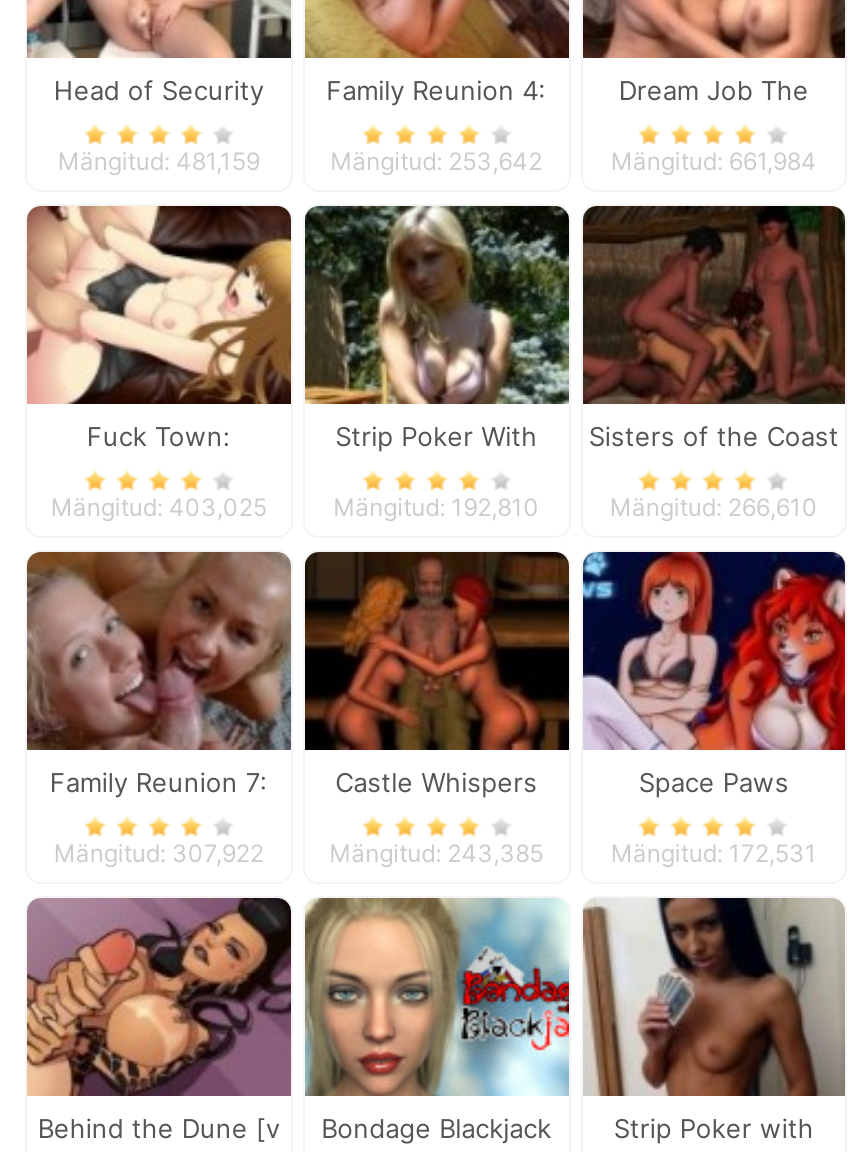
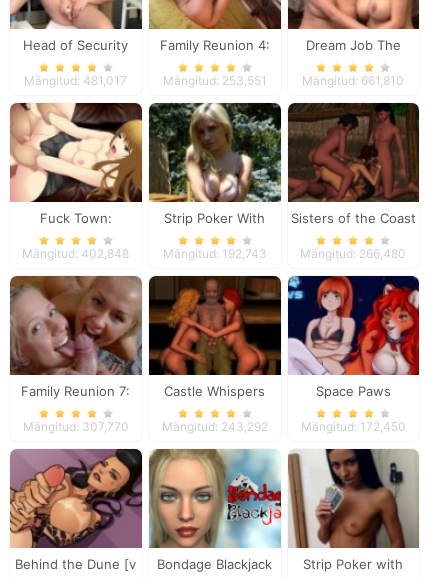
[58,146,260,176] Mängitud: 481,159 -> [24,73,127,88] Mängitud: 481,017
[330,146,542,176] Mängitud: 253,642 -> [163,73,267,88] Mängitud: 253,551
[611,146,817,176] Mängitud: 661,984 -> [302,73,404,88] Mängitud: 661,810
[51,492,267,522] Mängitud: 403,025 -> [22,246,129,261] Mängitud: 402,848
[333,492,539,522] Mängitud: 192,810 -> [163,246,267,261] Mängitud: 192,743
[610,492,818,522] Mängitud: 266,610 -> [300,246,406,261] Mängitud: 266,480
[54,838,264,868] Mängitud: 307,922 -> [23,419,129,434] Mängitud: 307,770
[329,838,543,868] Mängitud: 243,385 -> [162,419,268,434] Mängitud: 243,292
[611,838,817,868] Mängitud: 172,531 -> [301,419,406,434] Mängitud: 172,450

